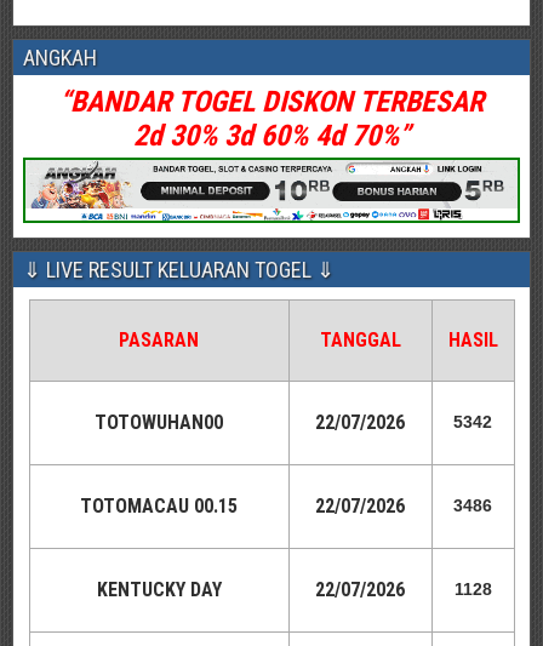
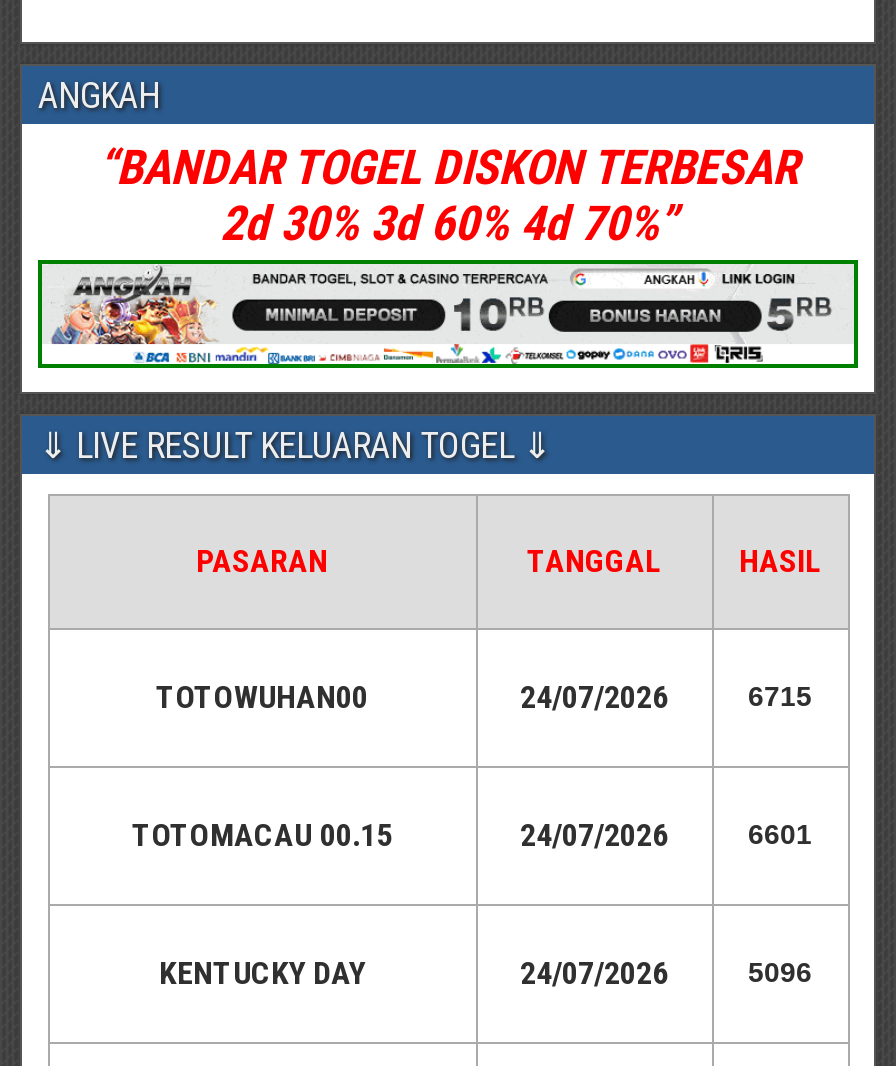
[315,411,405,435] 22/07/2026 -> [520,679,668,717] 24/07/2026
[453,413,492,432] 5342 -> [748,681,812,713] 6715
[315,495,405,518] 22/07/2026 -> [520,817,668,855] 24/07/2026
[453,496,492,516] 3486 -> [748,819,812,851] 6601
[315,579,405,602] 22/07/2026 -> [520,955,668,993] 24/07/2026
[454,580,491,599] 1128 -> [748,957,812,989] 5096

